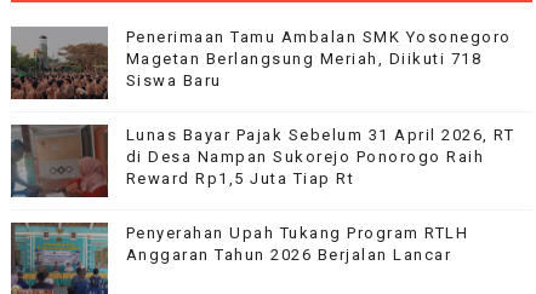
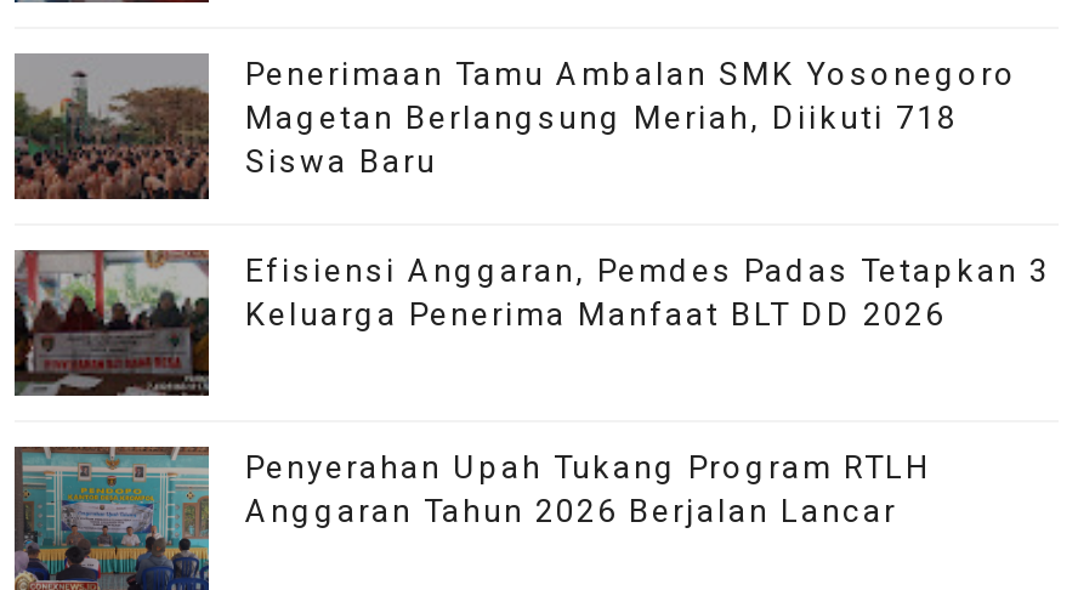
[11,125,515,198] [image] | Lunas Bayar Pajak Sebelum 31 April 2026, RT | di Desa Nampan Sukorejo Ponorogo Raih | Reward Rp1,5 Juta Tiap Rt -> [15,250,1050,398] [image] | Efisiensi Anggaran, Pemdes Padas Tetapkan 3 | Keluarga Penerima Manfaat BLT DD 2026

